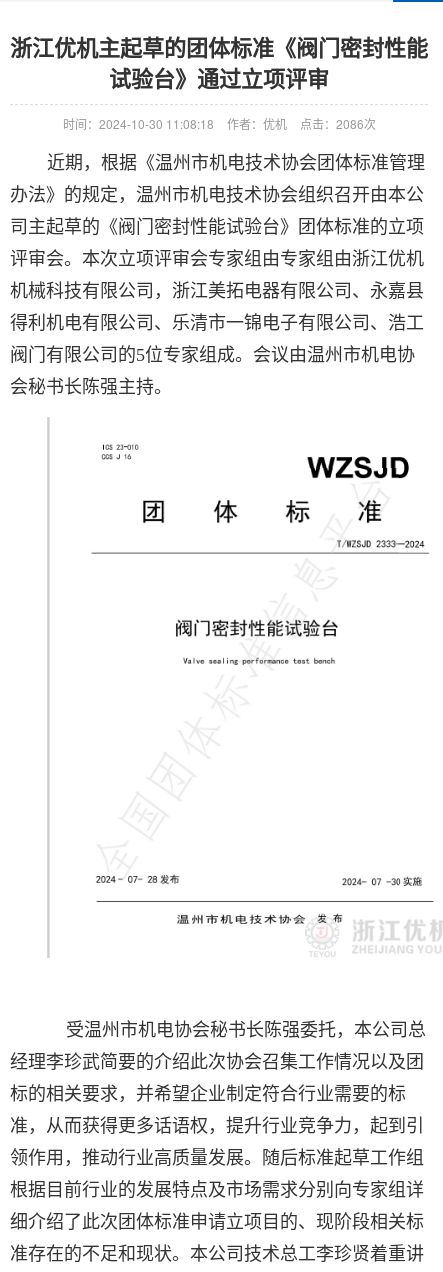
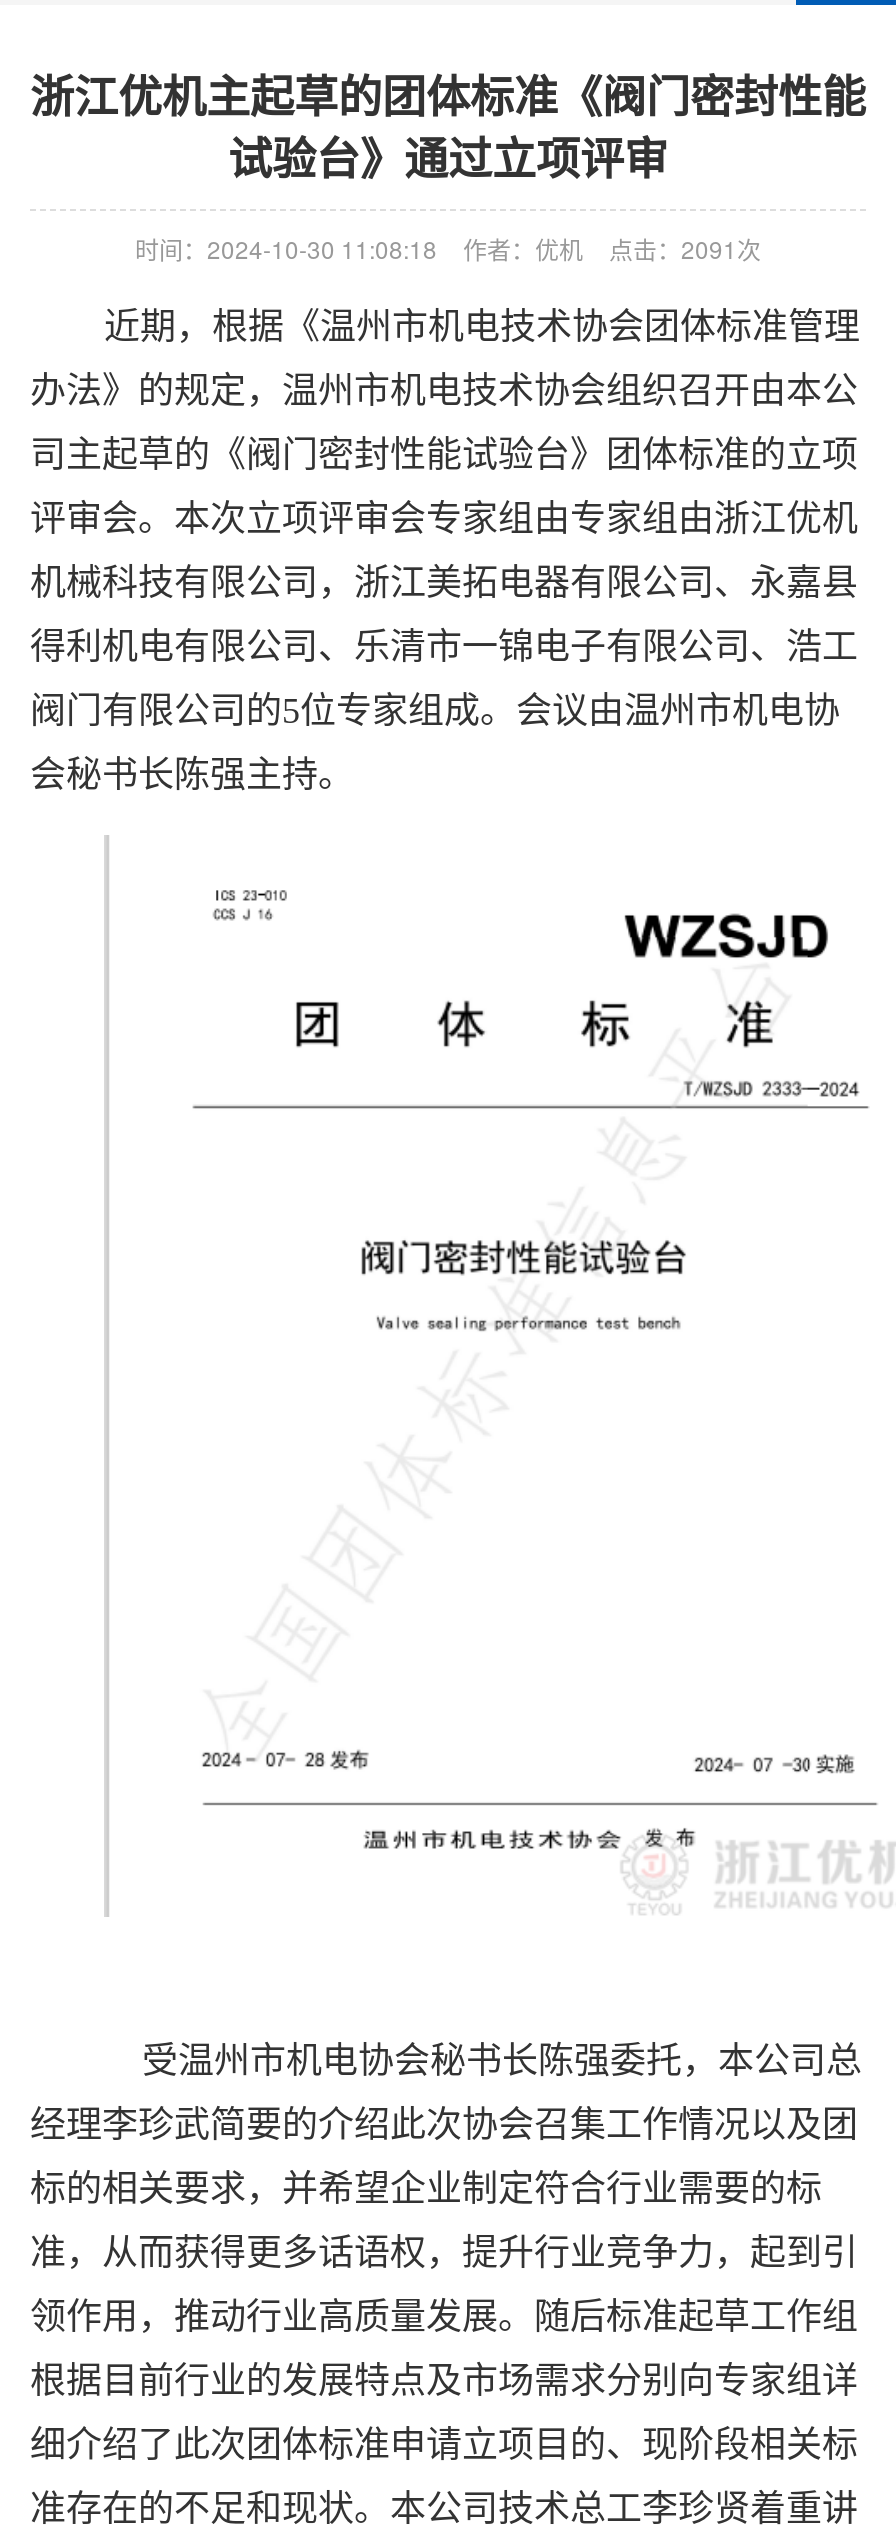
[62,115,375,132] 时间：2024-10-30 11:08:18 作者：优机 点击：2086次 -> [135,231,761,265] 时间：2024-10-30 11:08:18 作者：优机 点击：2091次

